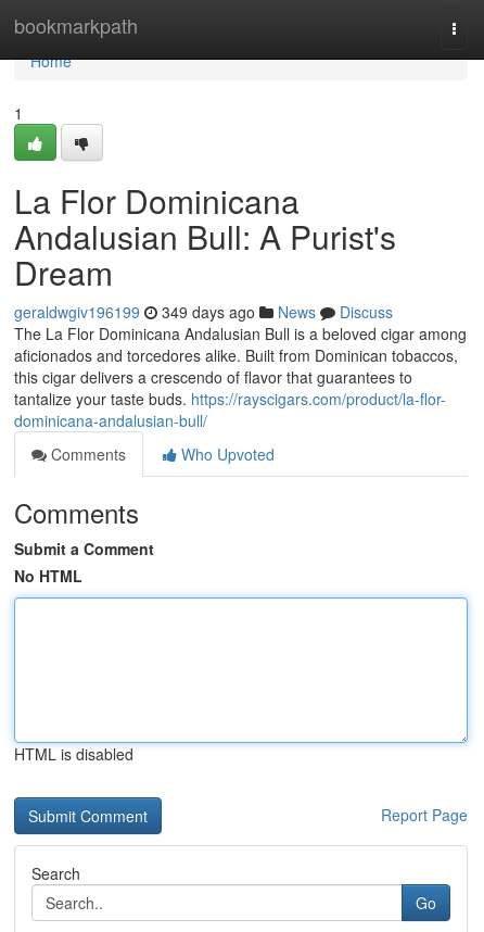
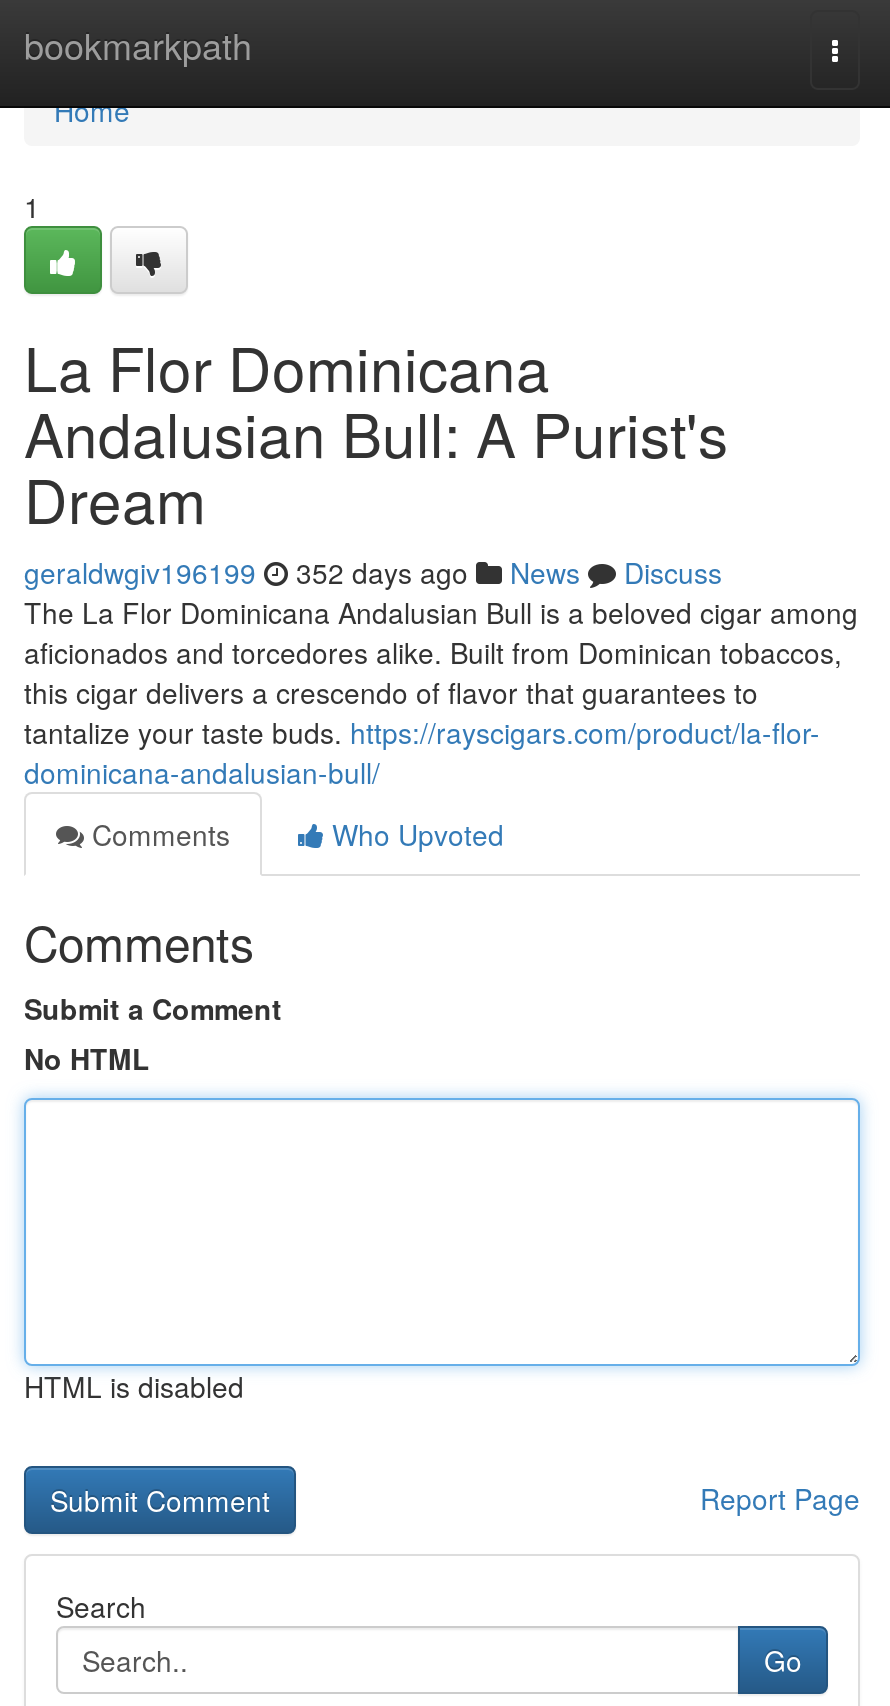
[14,301,393,323] geraldwgiv196199 349 days ago News Discuss -> [24,552,722,592] geraldwgiv196199 352 days ago News Discuss

